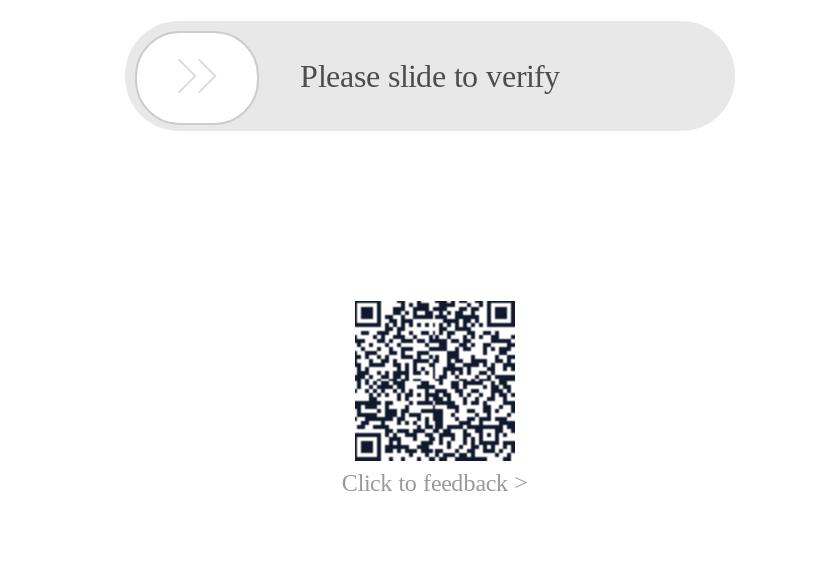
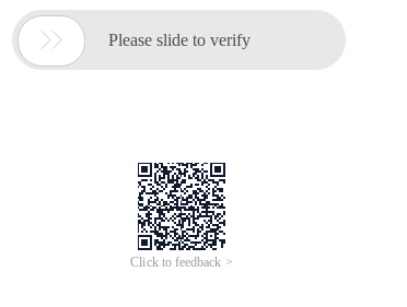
[353,299,517,463] [image] -> [137,162,225,251] [image]

